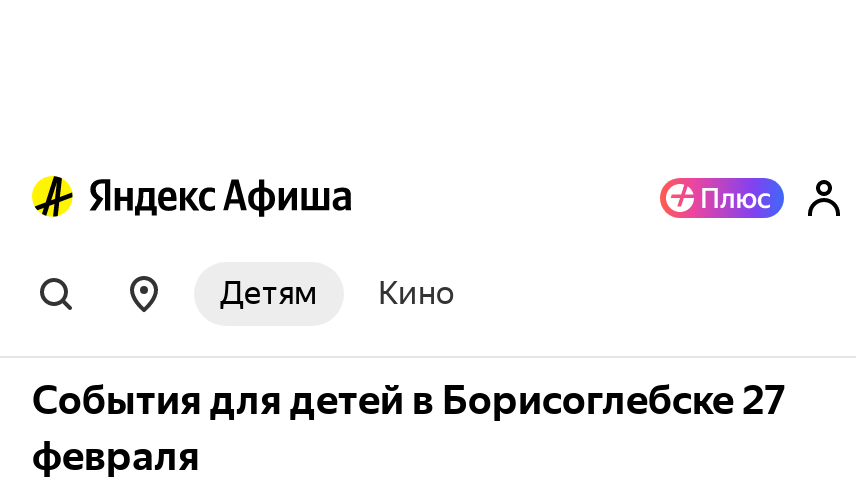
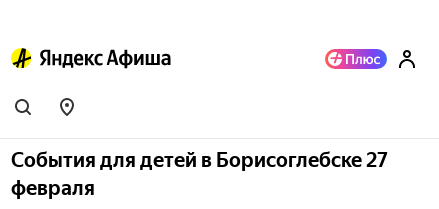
[220,274,454,312] Детям | Кино -> none

